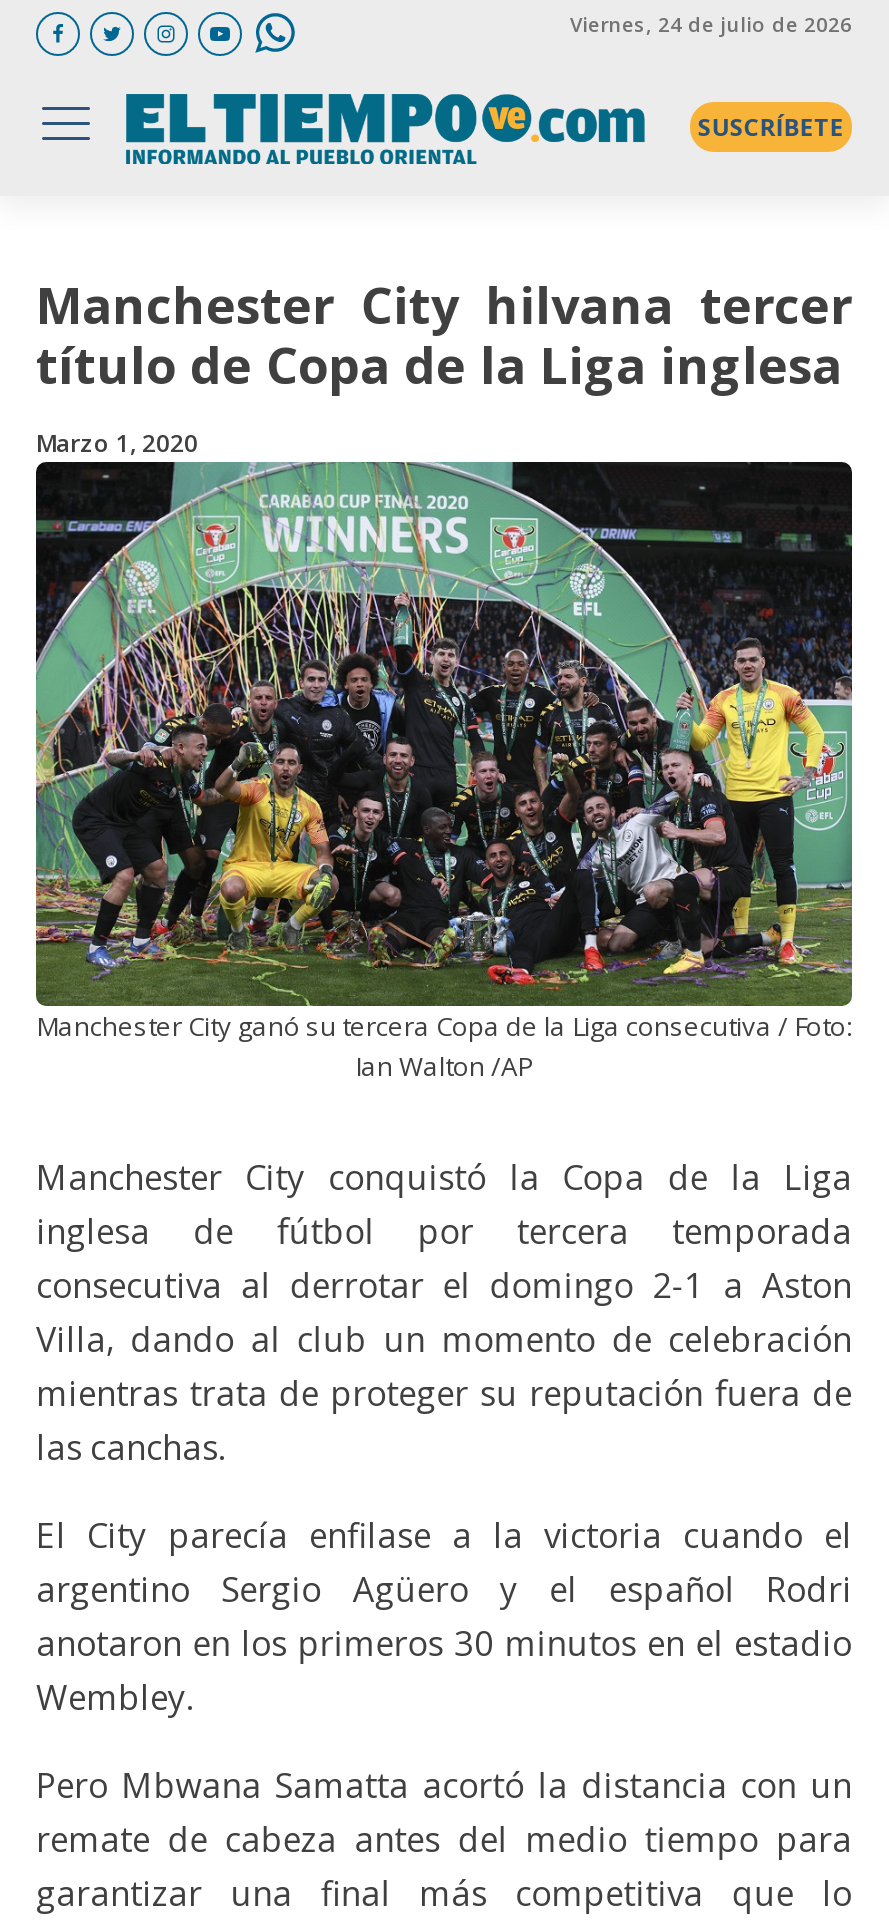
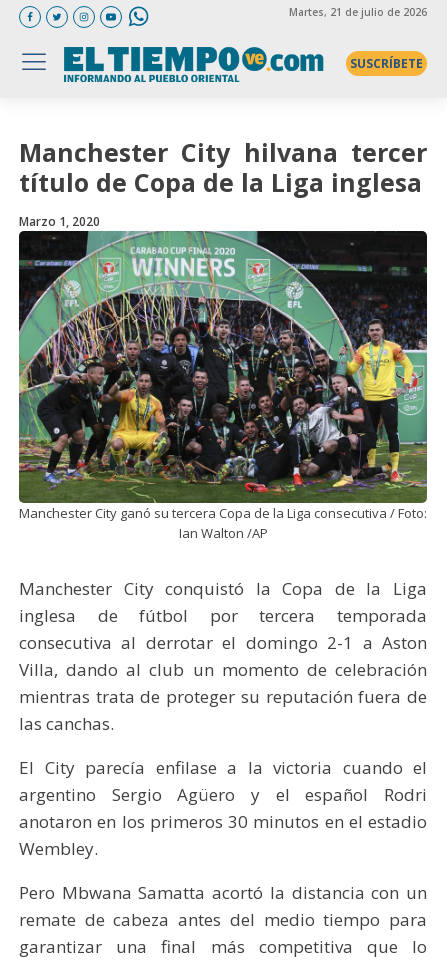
[570,9,852,37] Viernes, 24 de julio de 2026 -> [289,4,427,18] Martes, 21 de julio de 2026

